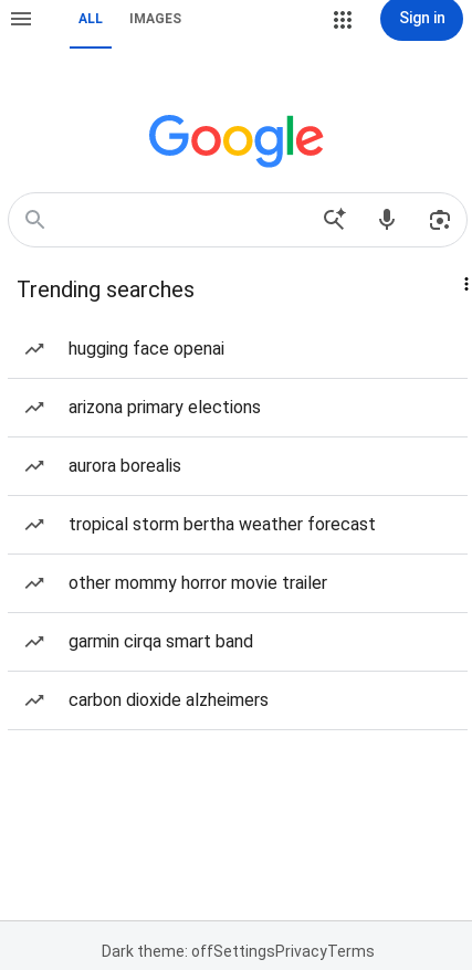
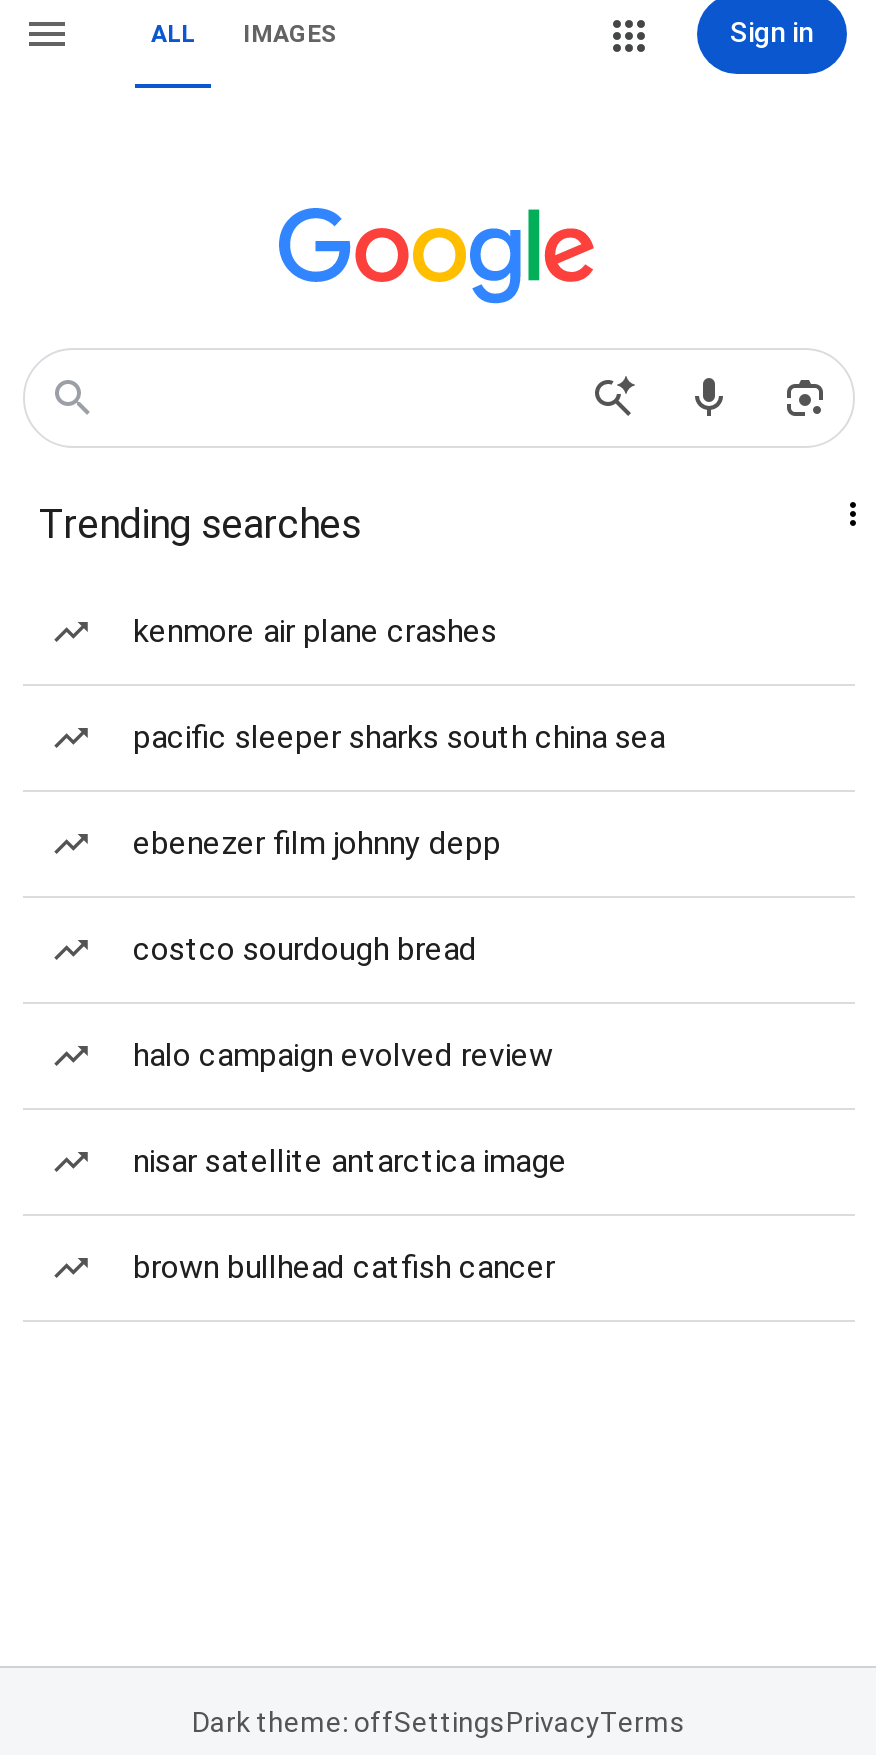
[69,338,224,359] hugging face openai -> [133,612,497,650] kenmore air plane crashes
[69,397,261,418] arizona primary elections -> [133,718,665,756] pacific sleeper sharks south china sea
[69,455,181,476] aurora borealis -> [133,824,501,862] ebenezer film johnny depp
[69,514,376,535] tropical storm bertha weather forecast -> [133,930,477,968] costco sourdough bread
[69,572,327,593] other mommy horror movie trailer -> [133,1036,553,1074] halo campaign evolved review
[69,631,253,652] garmin cirqa smart band -> [133,1142,567,1180] nisar satellite antarctica image
[69,689,269,710] carbon dioxide alzheimers -> [133,1248,555,1286] brown bullhead catfish cancer

